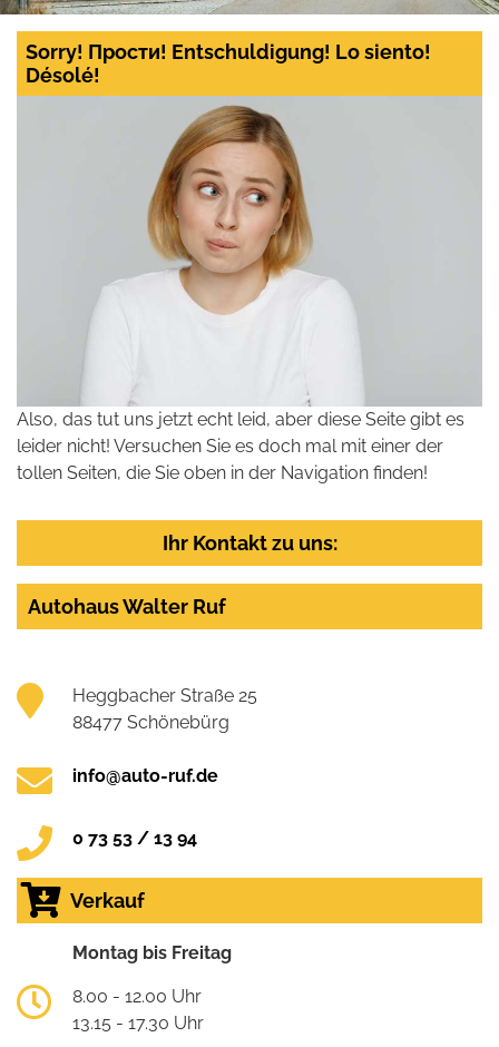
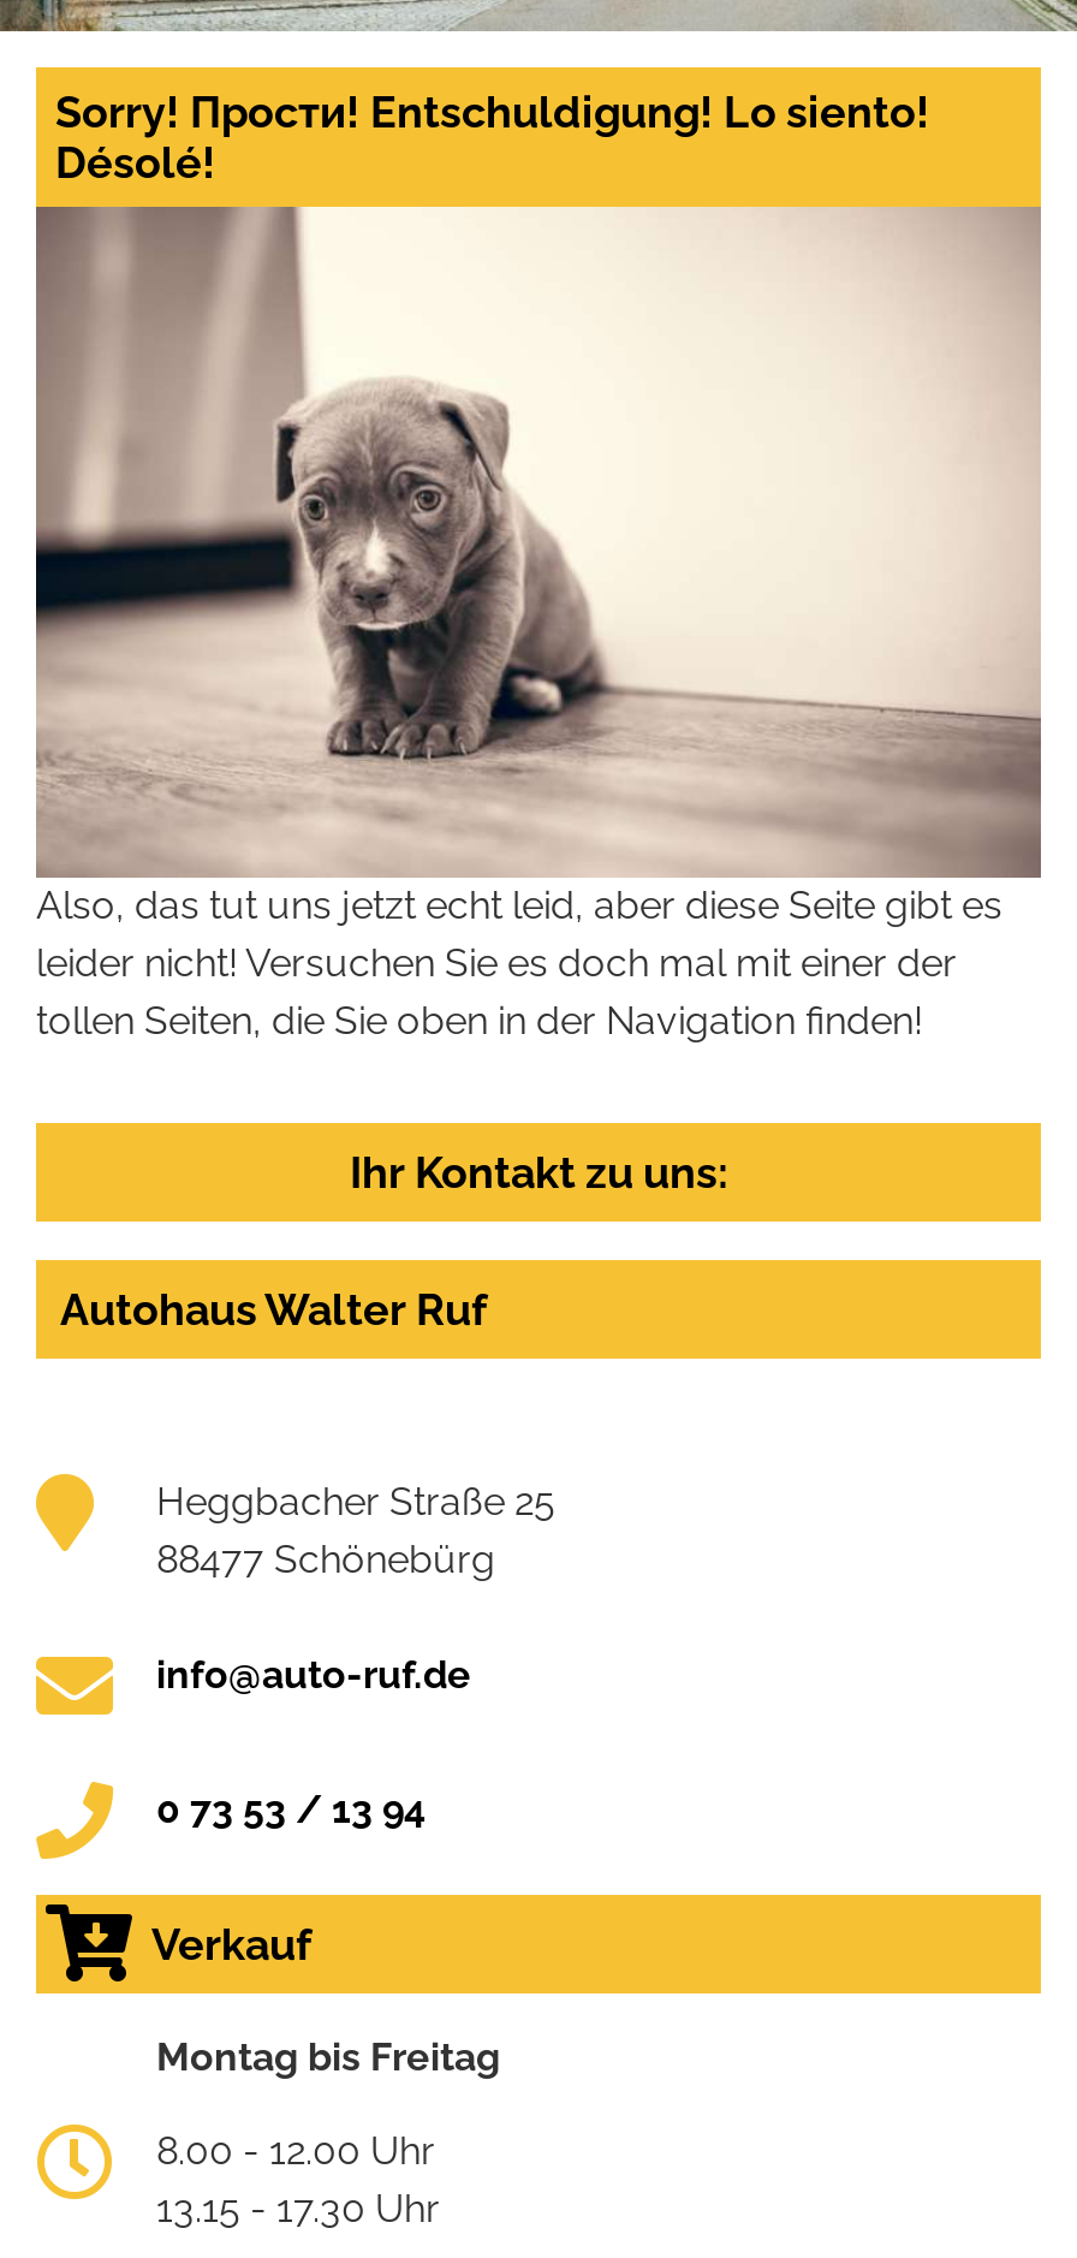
[17,95,481,405] [image] -> [34,204,1041,878] [image]

